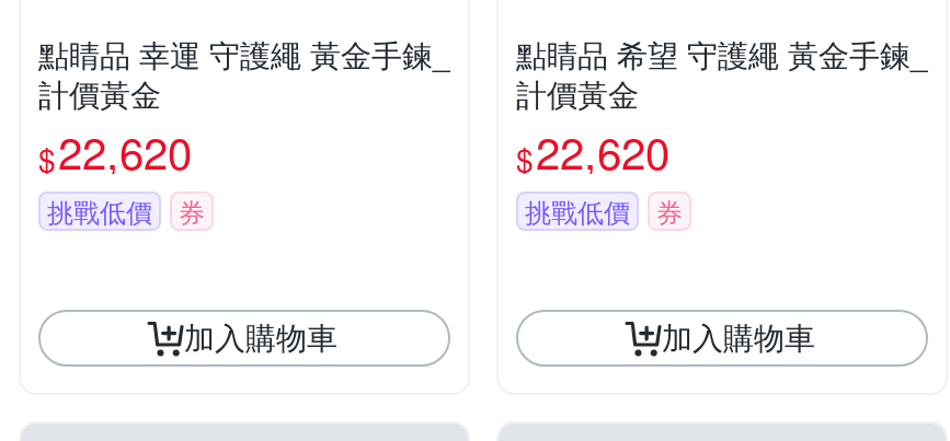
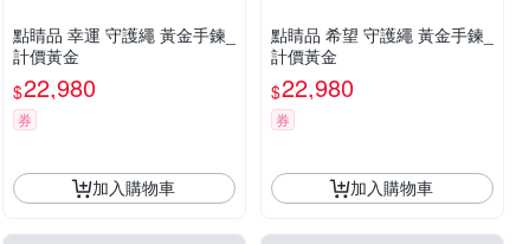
[38,119,192,228] $22,620 | 挑戰低價 -> [13,70,96,104] $22,980
[516,119,669,228] $22,620 | 挑戰低價 -> [271,70,354,104] $22,980

